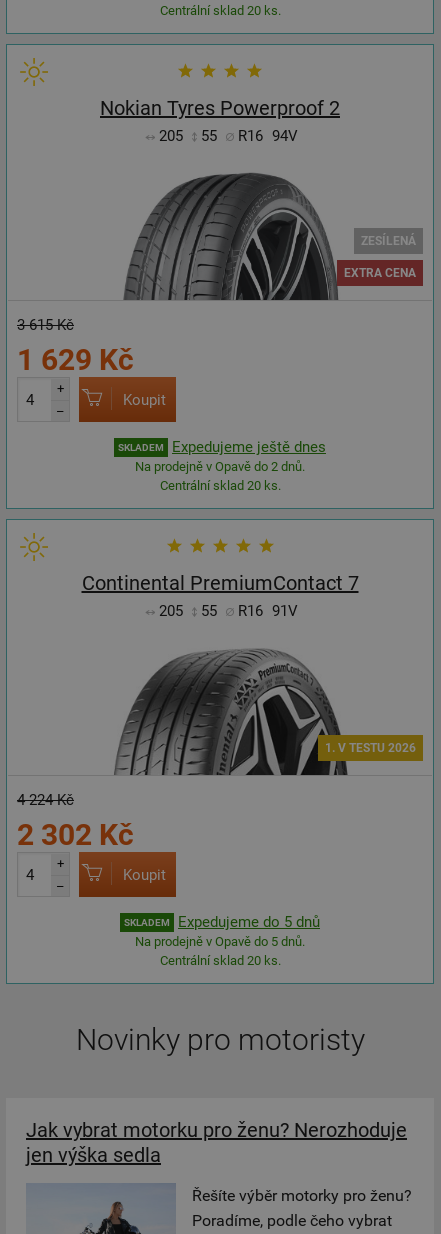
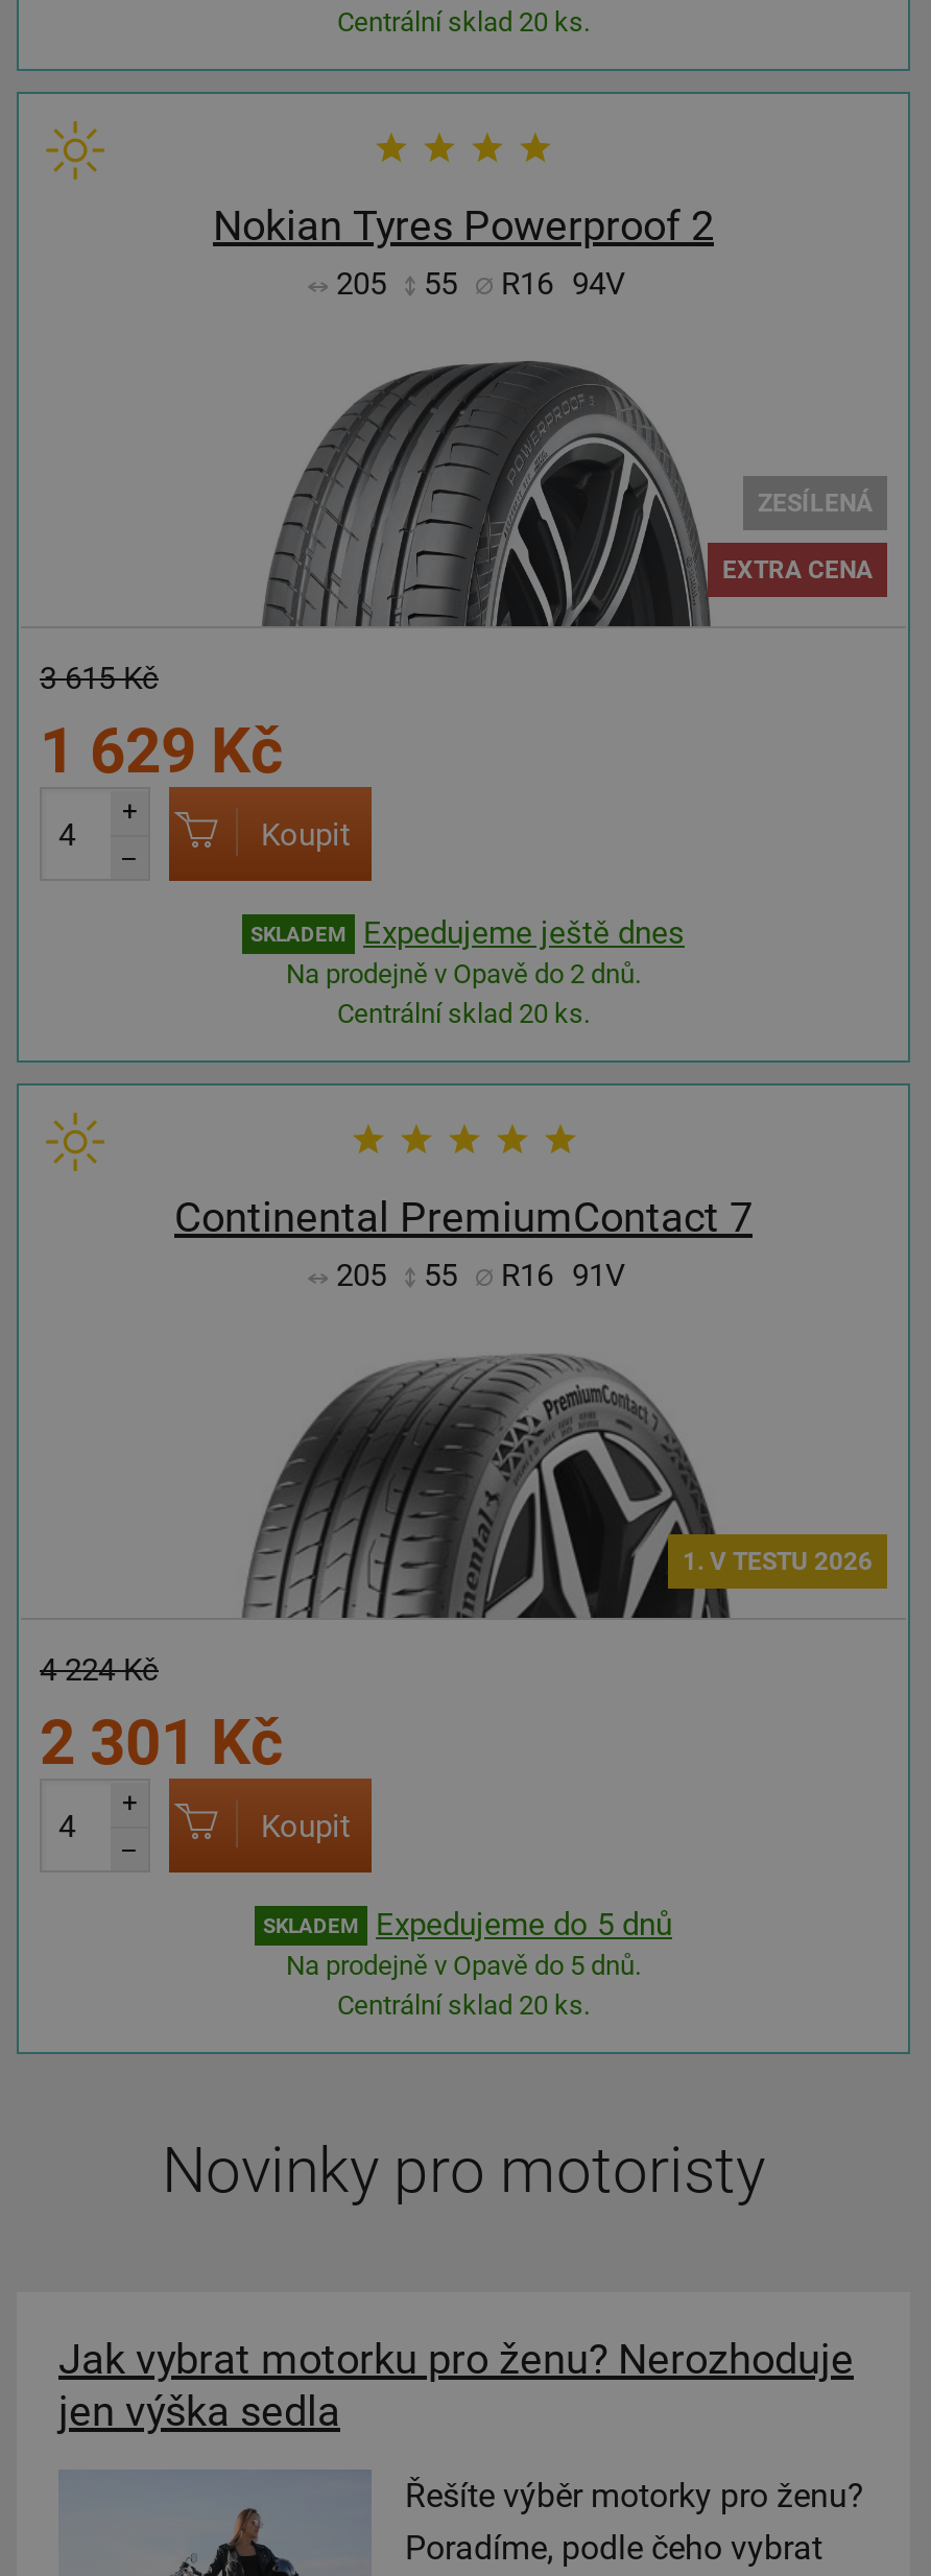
[17,817,134,852] 2 302 Kč -> [40,1706,284,1779] 2 301 Kč

